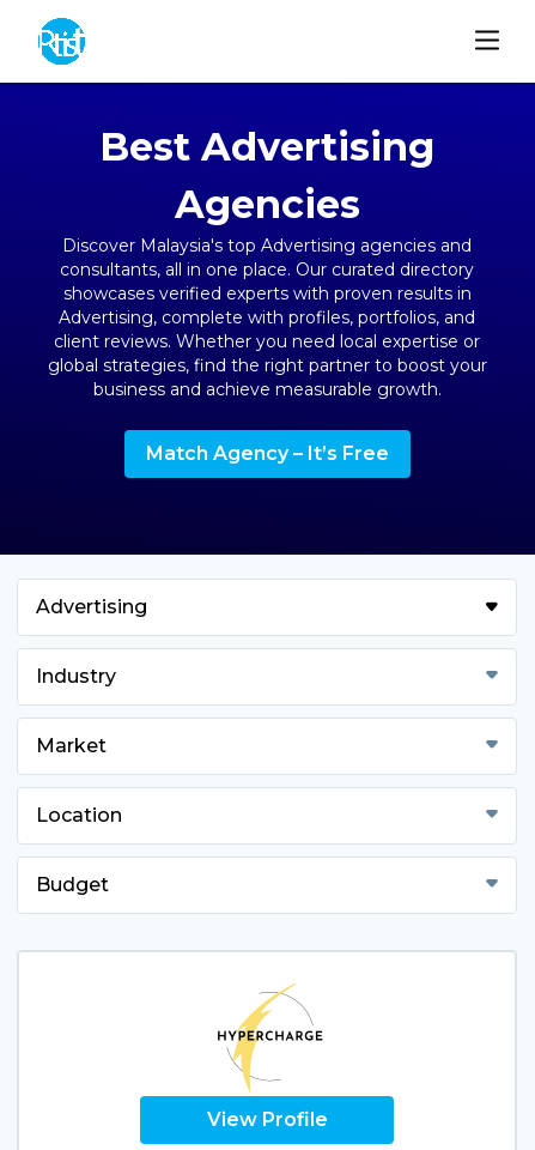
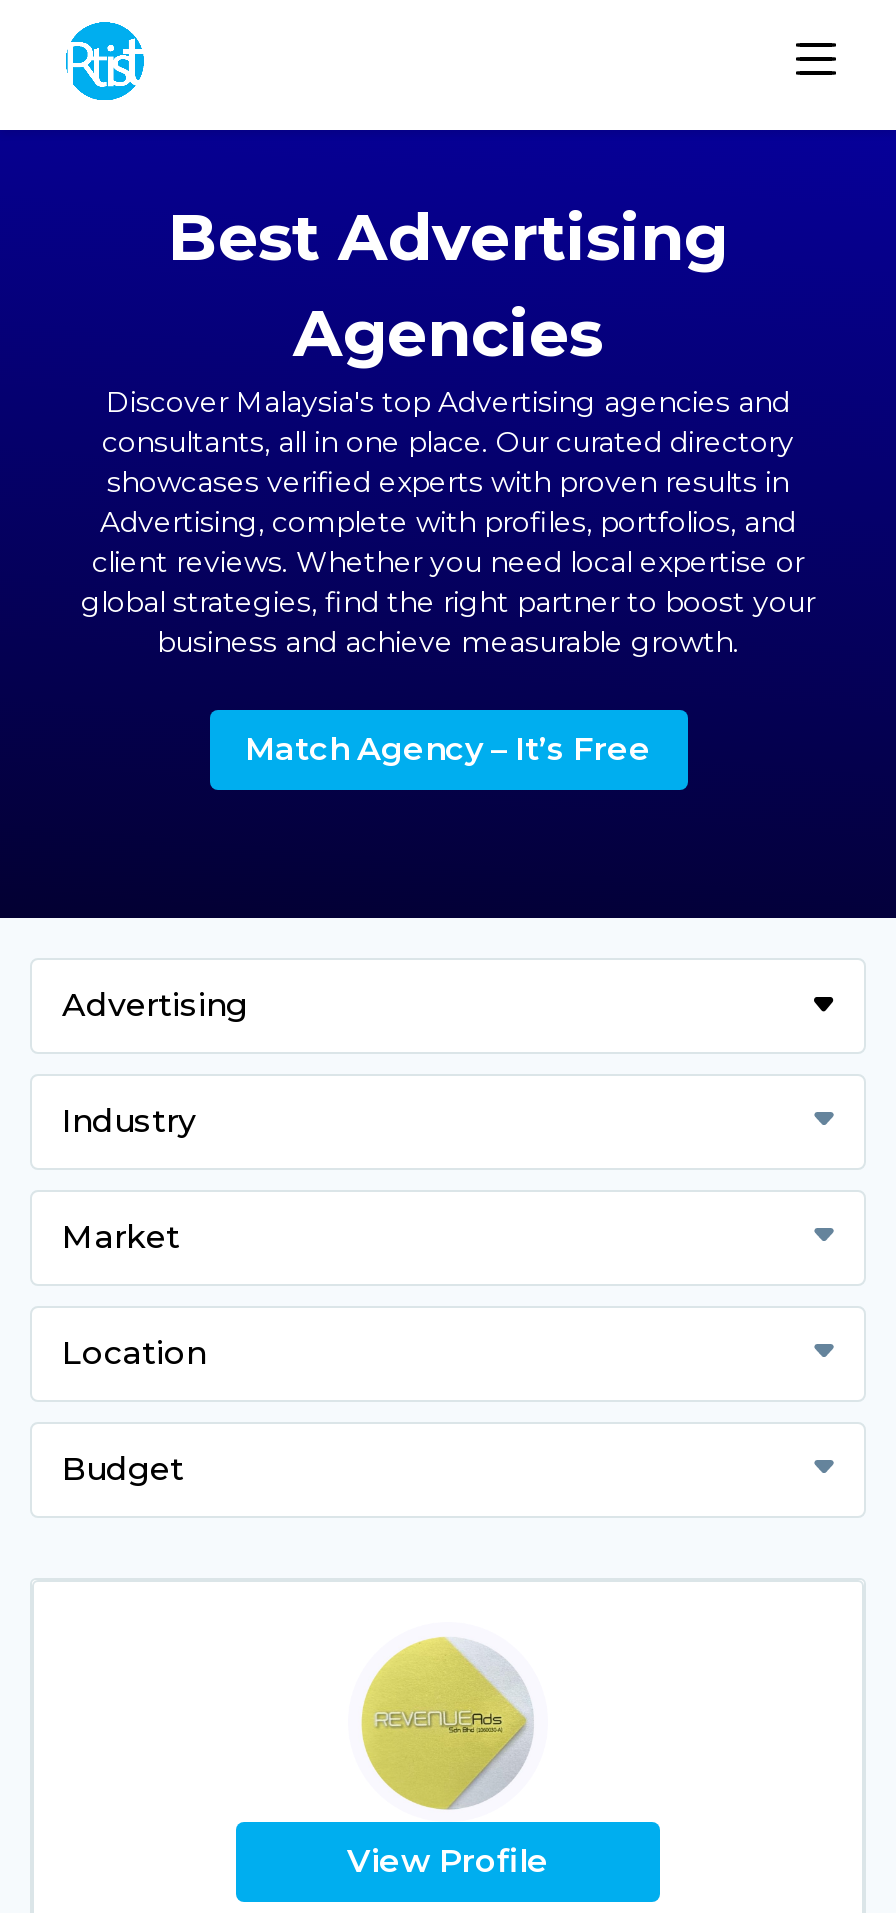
[215,983,323,1091] [image] -> [360,1636,540,1812] [image]

